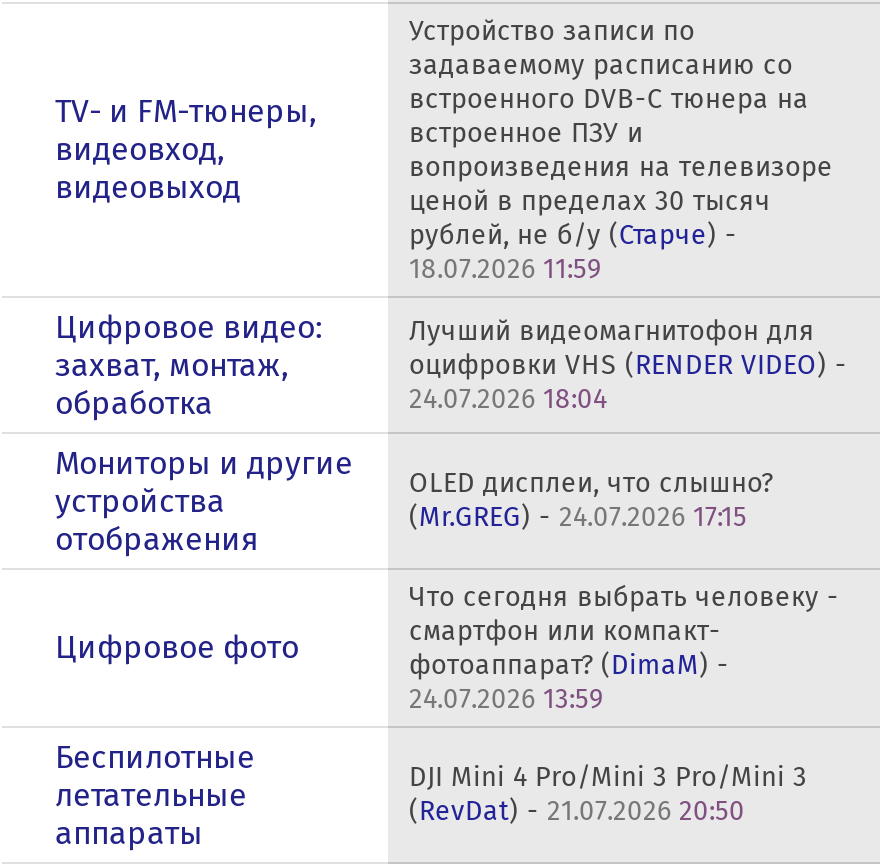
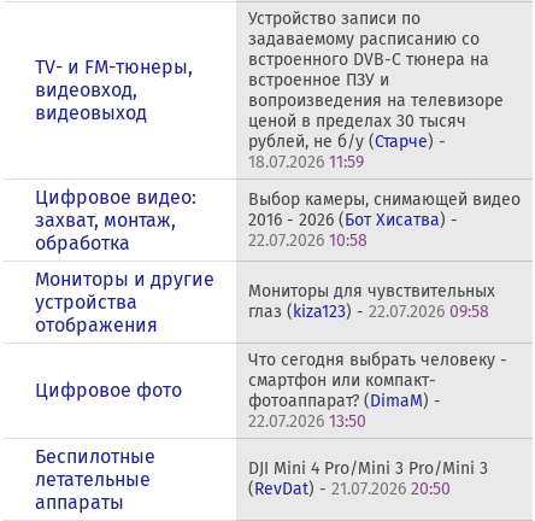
[409,314,847,416] Лучший видеомагнитофон для | оцифровки VHS (RENDER VIDEO) - | 24.07.2026 18:04 -> [249,189,521,251] Выбор камеры, снимающей видео | 2016 - 2026 (Бот Хисатва) - | 22.07.2026 10:58
[409,466,773,534] OLED дисплеи, что слышно? | (Mr.GREG) - 24.07.2026 17:15 -> [249,281,496,322] Мониторы для чувствительных | глаз (kiza123) - 22.07.2026 09:58
[409,682,603,716] 24.07.2026 13:59 -> [249,411,367,432] 22.07.2026 13:50

